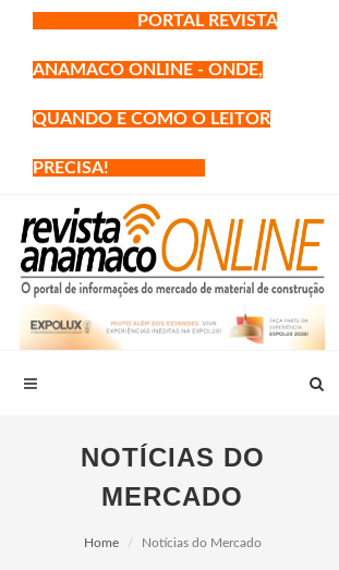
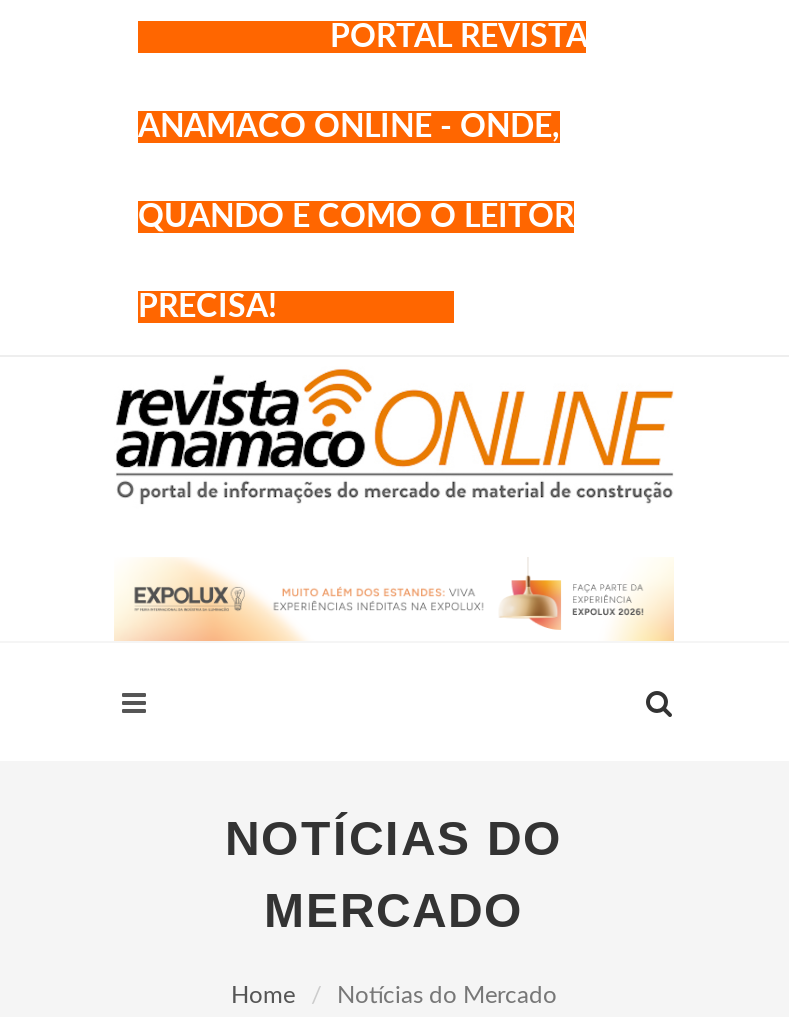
[20,202,325,298] [image] -> [114,367,674,541] [image]

